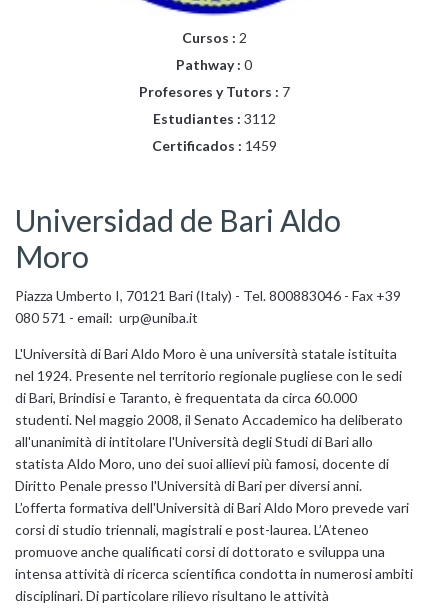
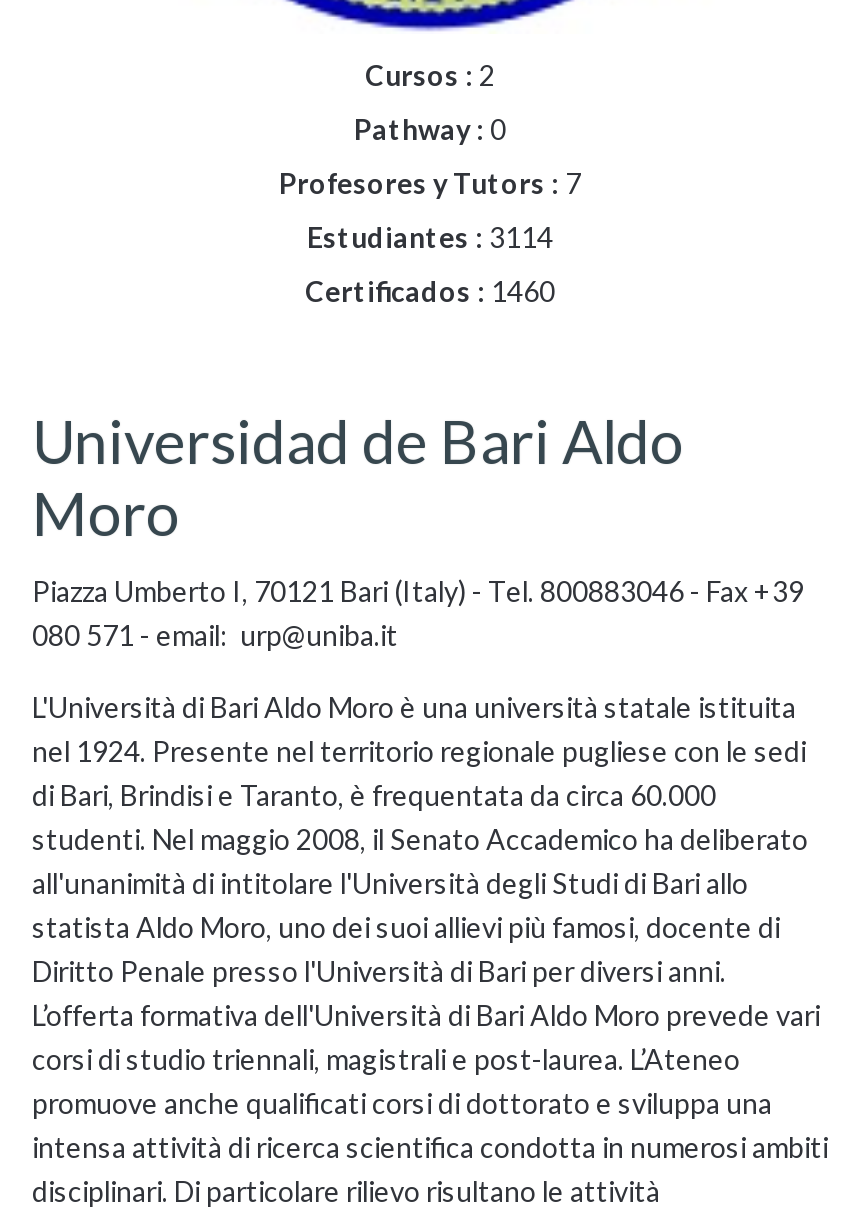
[152,110,275,127] Estudiantes : 3112 -> [307,220,553,254] Estudiantes : 3114
[151,137,276,154] Certificados : 1459 -> [305,274,555,308] Certificados : 1460

